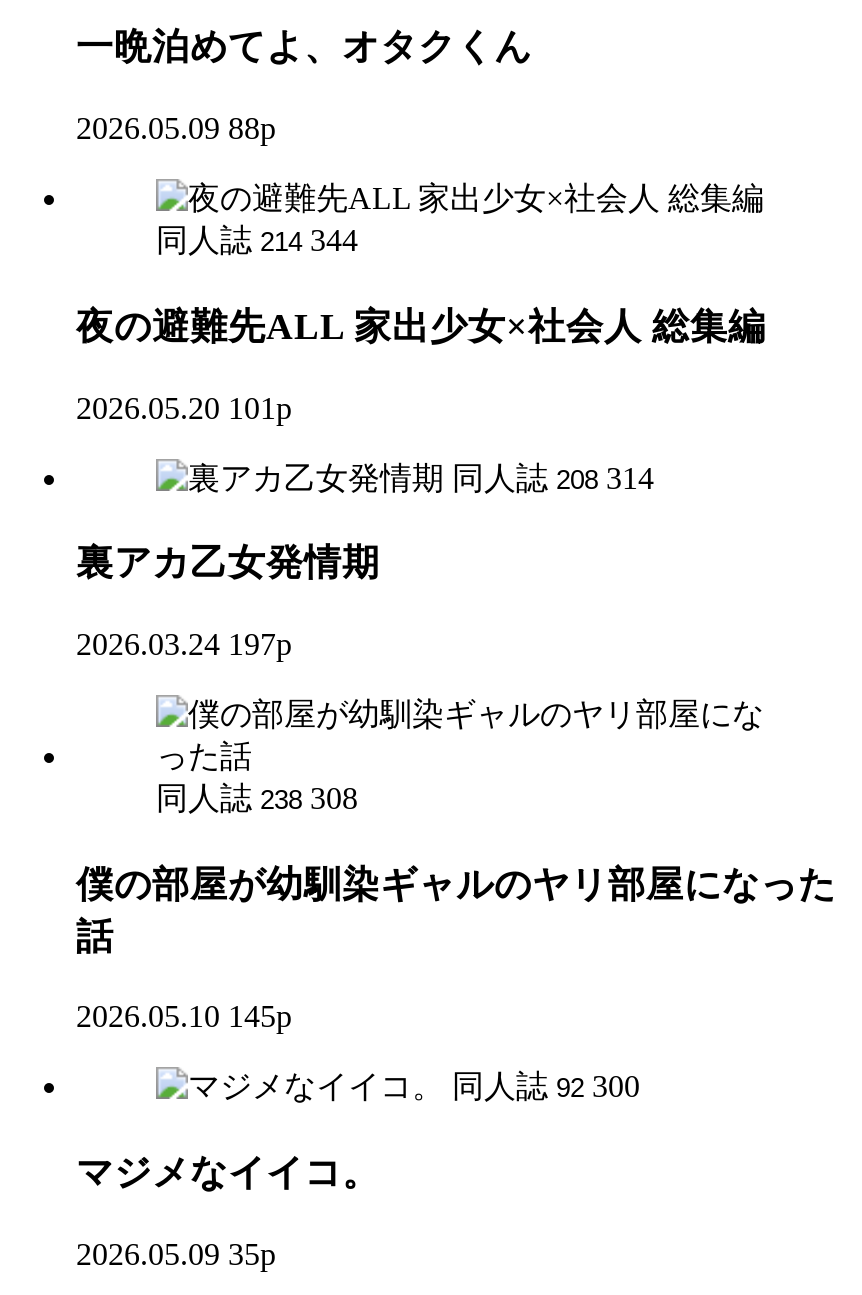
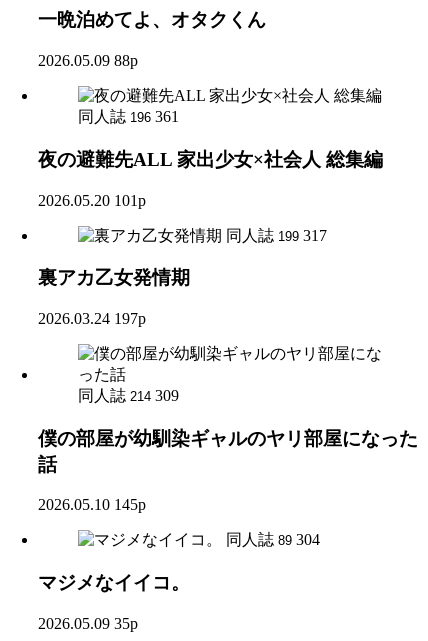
[156,223,358,257] 同人誌 214 344 -> [78,108,179,125] 同人誌 196 361
[452,460,654,494] 同人誌 208 314 -> [226,226,327,243] 同人誌 199 317
[156,781,358,815] 同人誌 238 308 -> [78,387,179,404] 同人誌 214 309
[452,1070,640,1104] 同人誌 92 300 -> [226,531,320,548] 同人誌 89 304

